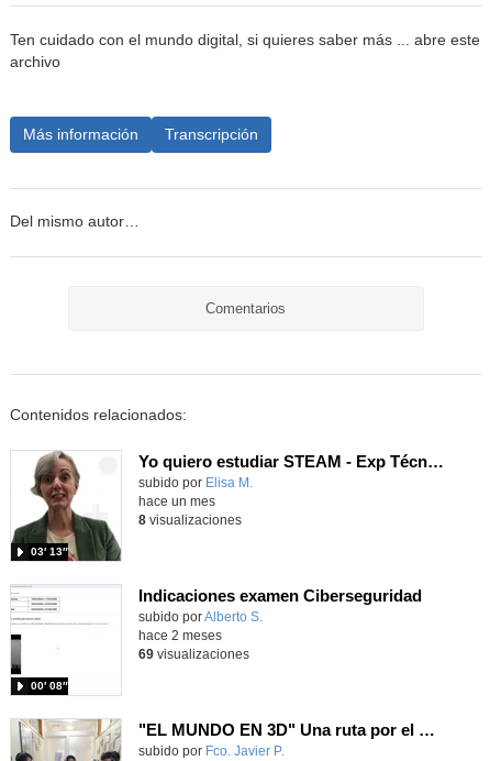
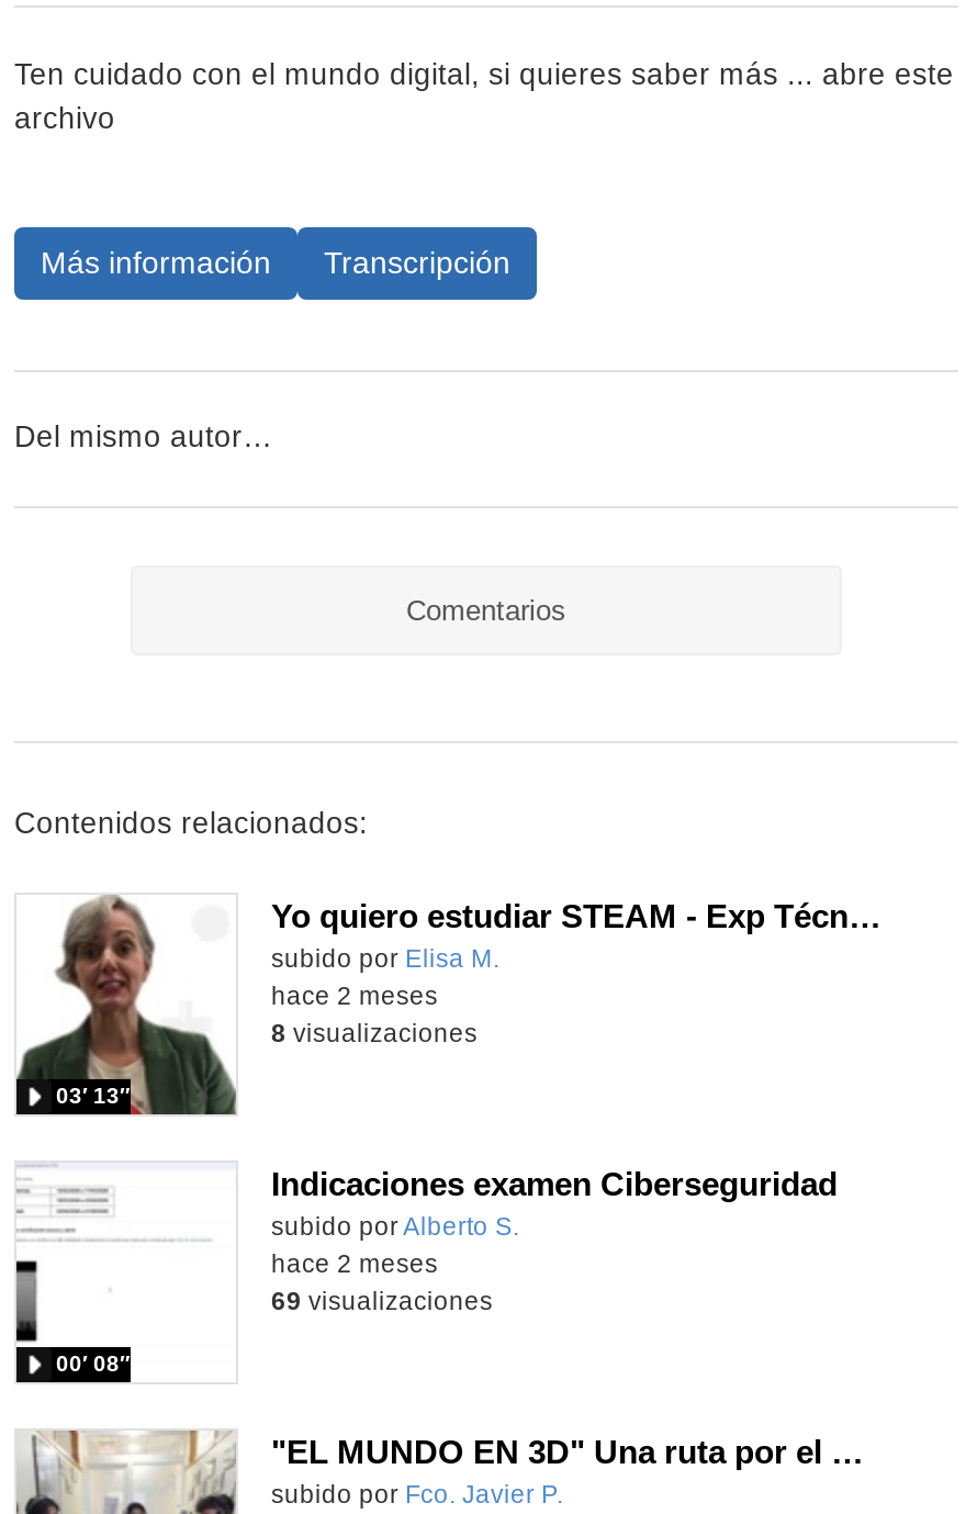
[138,494,215,508] hace un mes -> [271,982,438,1008] hace 2 meses

